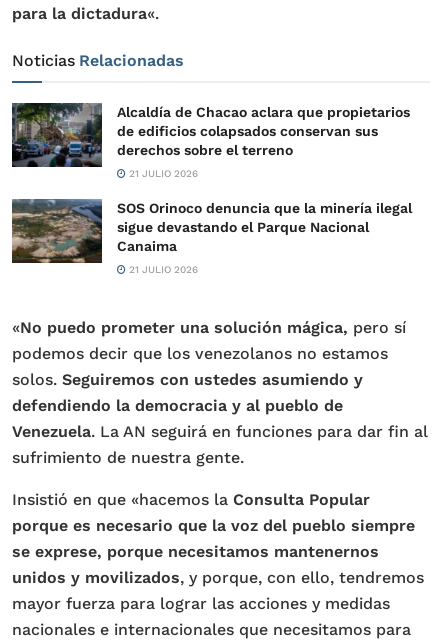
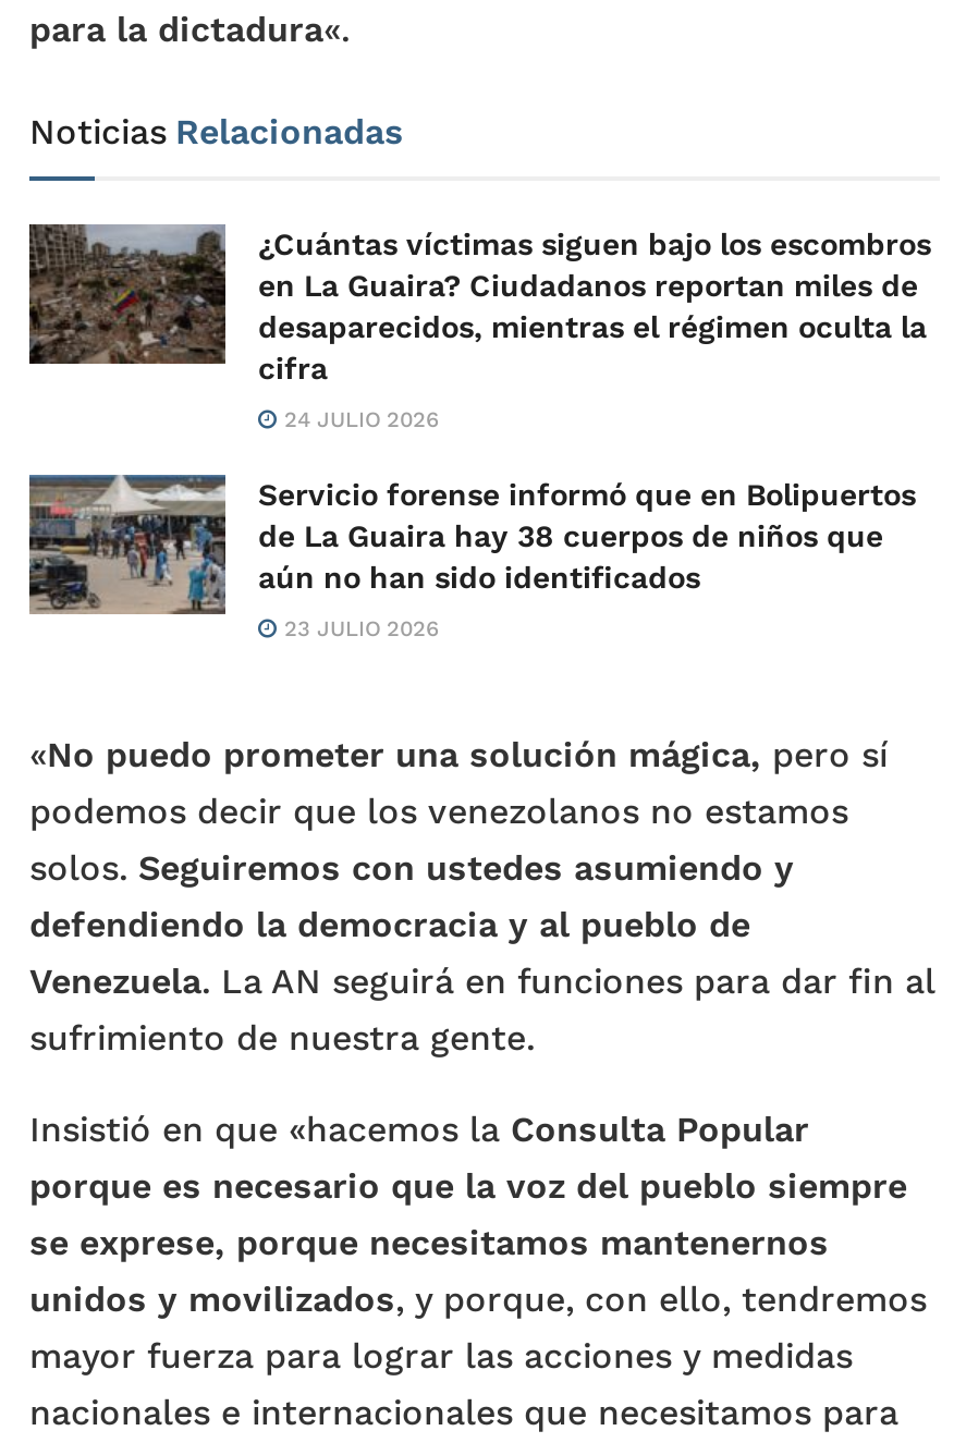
[11,102,410,168] [image] | Alcaldía de Chacao aclara que propietarios | de edificios colapsados conservan sus | derechos sobre el terreno -> [29,224,931,385] [image] | ¿Cuántas víctimas siguen bajo los escombros | en La Guaira? Ciudadanos reportan miles de | desaparecidos, mientras el régimen oculta la | cifra
[126,168,198,179] 21 JULIO 2026 -> [278,407,439,431] 24 JULIO 2026
[11,199,412,263] [image] | SOS Orinoco denuncia que la minería ilegal | sigue devastando el Parque Nacional | Canaima -> [27,475,916,614] [image] | Servicio forense informó que en Bolipuertos | de La Guaira hay 38 cuerpos de niños que | aún no han sido identificados
[126,264,198,275] 21 JULIO 2026 -> [278,616,439,640] 23 JULIO 2026

